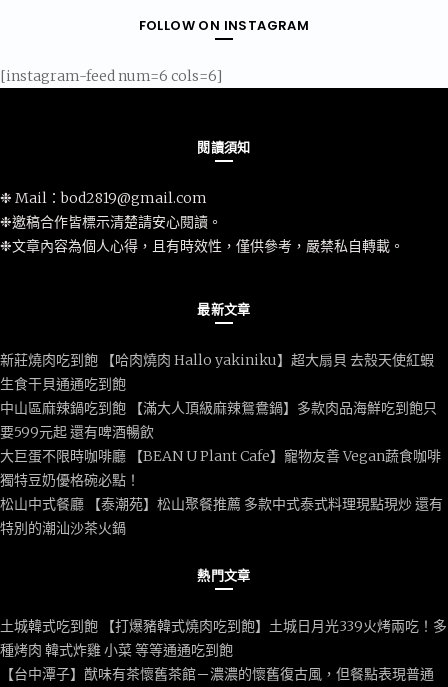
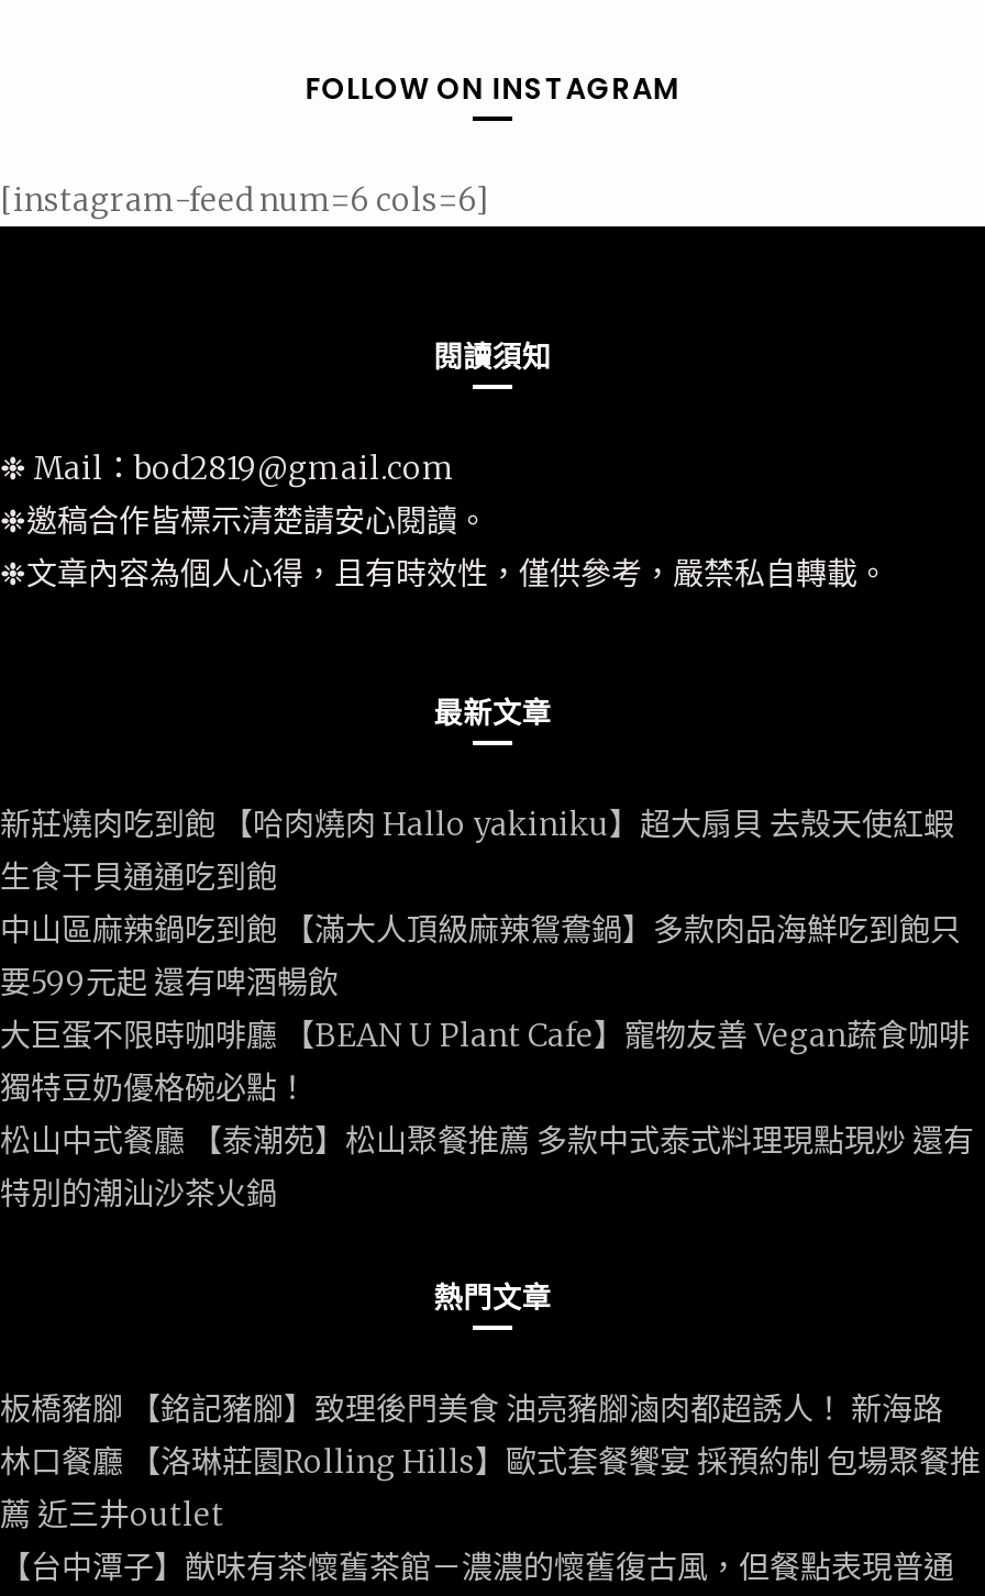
[0,617,447,659] 土城韓式吃到飽 【打爆豬韓式燒肉吃到飽】土城日月光339火烤兩吃！多 | 種烤肉 韓式炸雞 小菜 等等通通吃到飽 -> [0,1390,981,1535] 板橋豬腳 【銘記豬腳】致理後門美食 油亮豬腳滷肉都超誘人！ 新海路 | 林口餐廳 【洛琳莊園Rolling Hills】歐式套餐饗宴 採預約制 包場聚餐推 | 薦 近三井outlet

